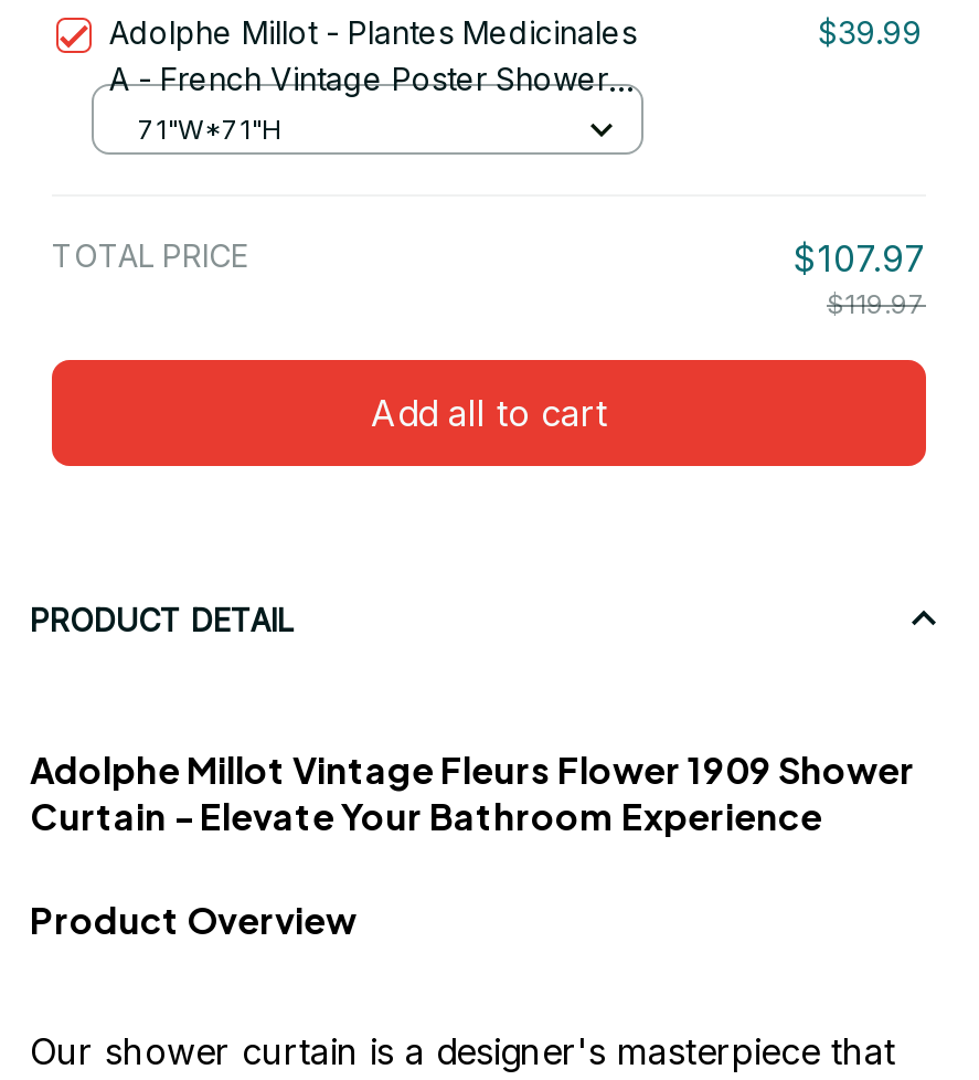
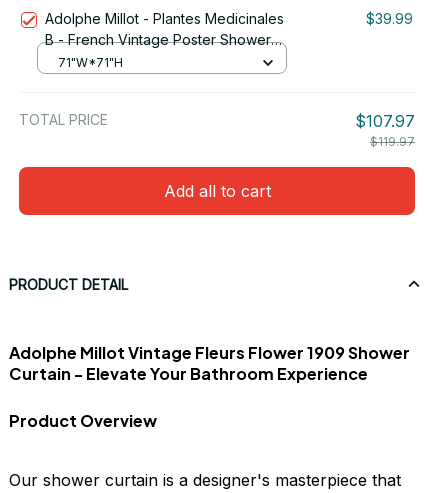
[109,61,608,98] A - French Vintage Poster Shower -> [45,31,271,48] B - French Vintage Poster Shower

